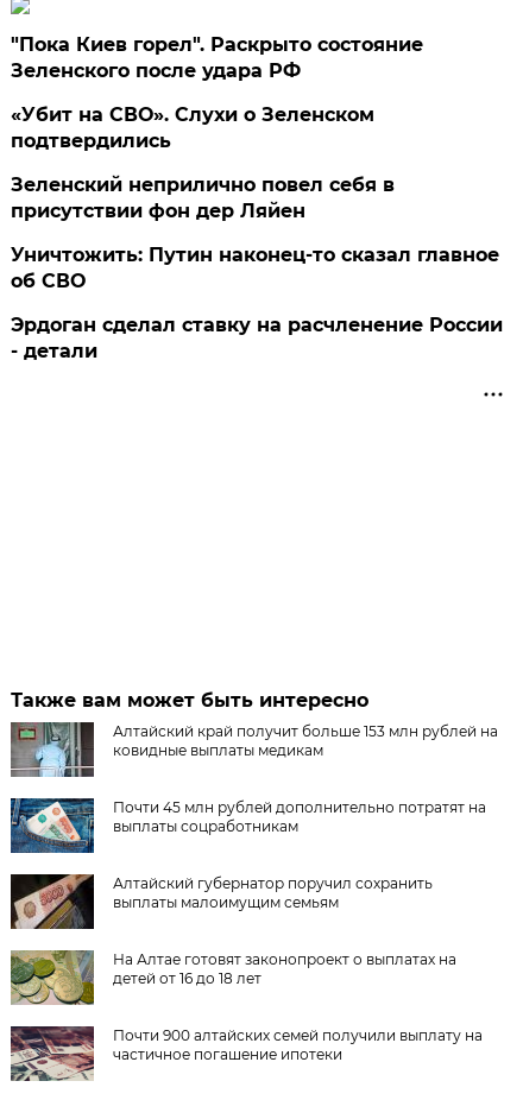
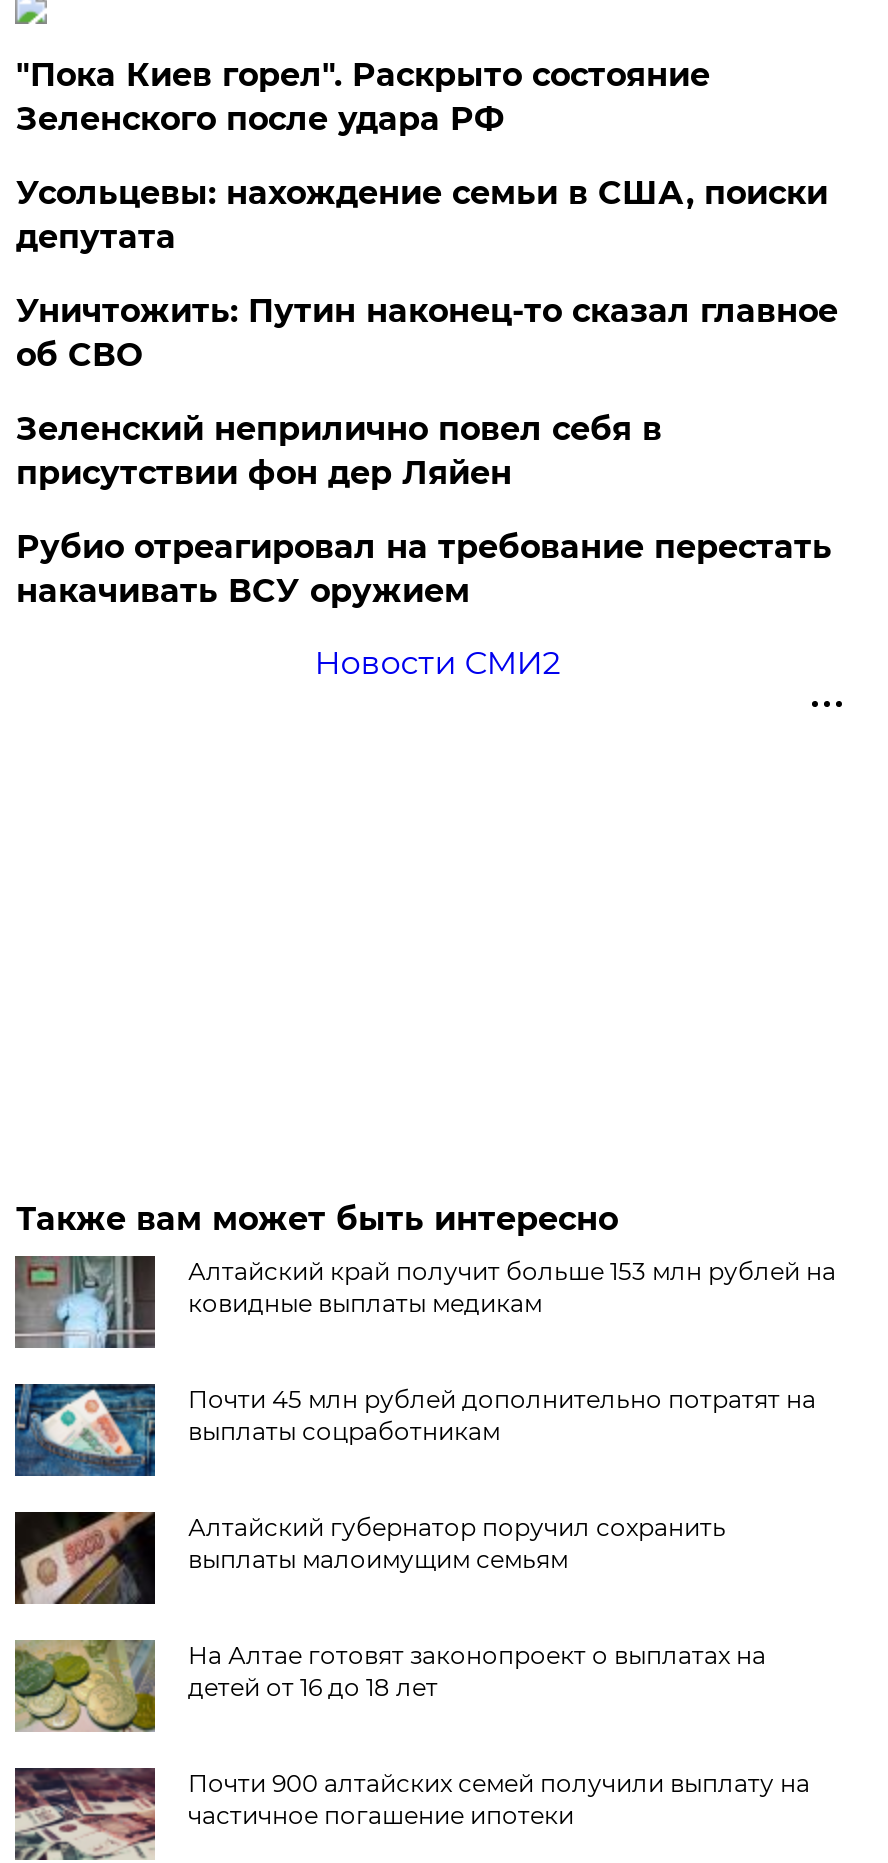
[11,103,375,152] «Убит на СВО». Слухи о Зеленском | подтвердились -> [16,173,828,255] Усольцевы: нахождение семьи в США, поиски | депутата
moved [11,173,395,222] -> [16,409,662,491]: Зеленский неприлично повел cебя в | присутствии фон дер Ляйен
none -> [16,527,832,609] Рубио отреагировал на требование перестать | накачивать ВСУ оружием
moved [11,243,500,292] -> [16,291,838,373]: Уничтожить: Путин наконец-то сказал главное | об СВО
[11,313,503,362] Эрдоган сделал ставку на расчленение России | - детали -> [314,643,560,681] Новости СМИ2

